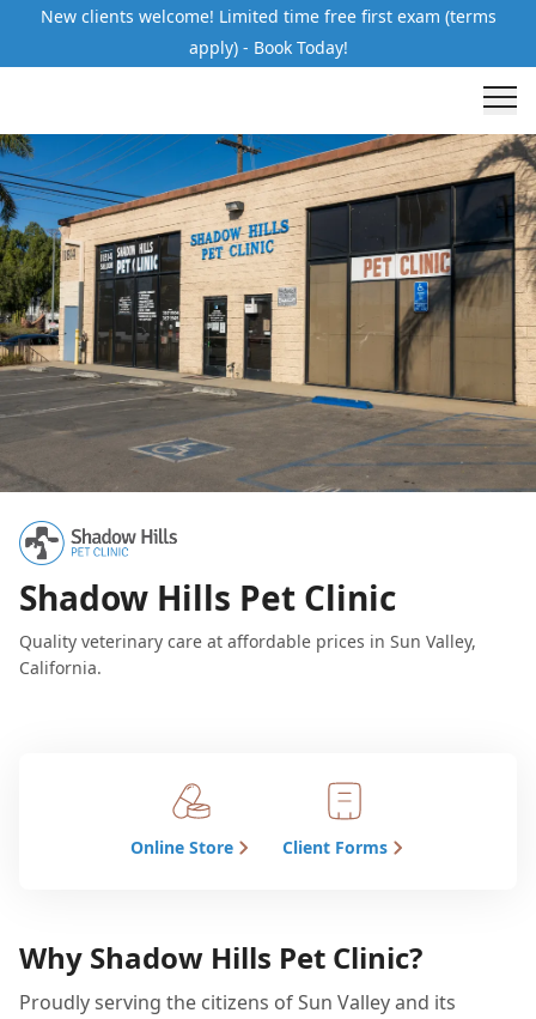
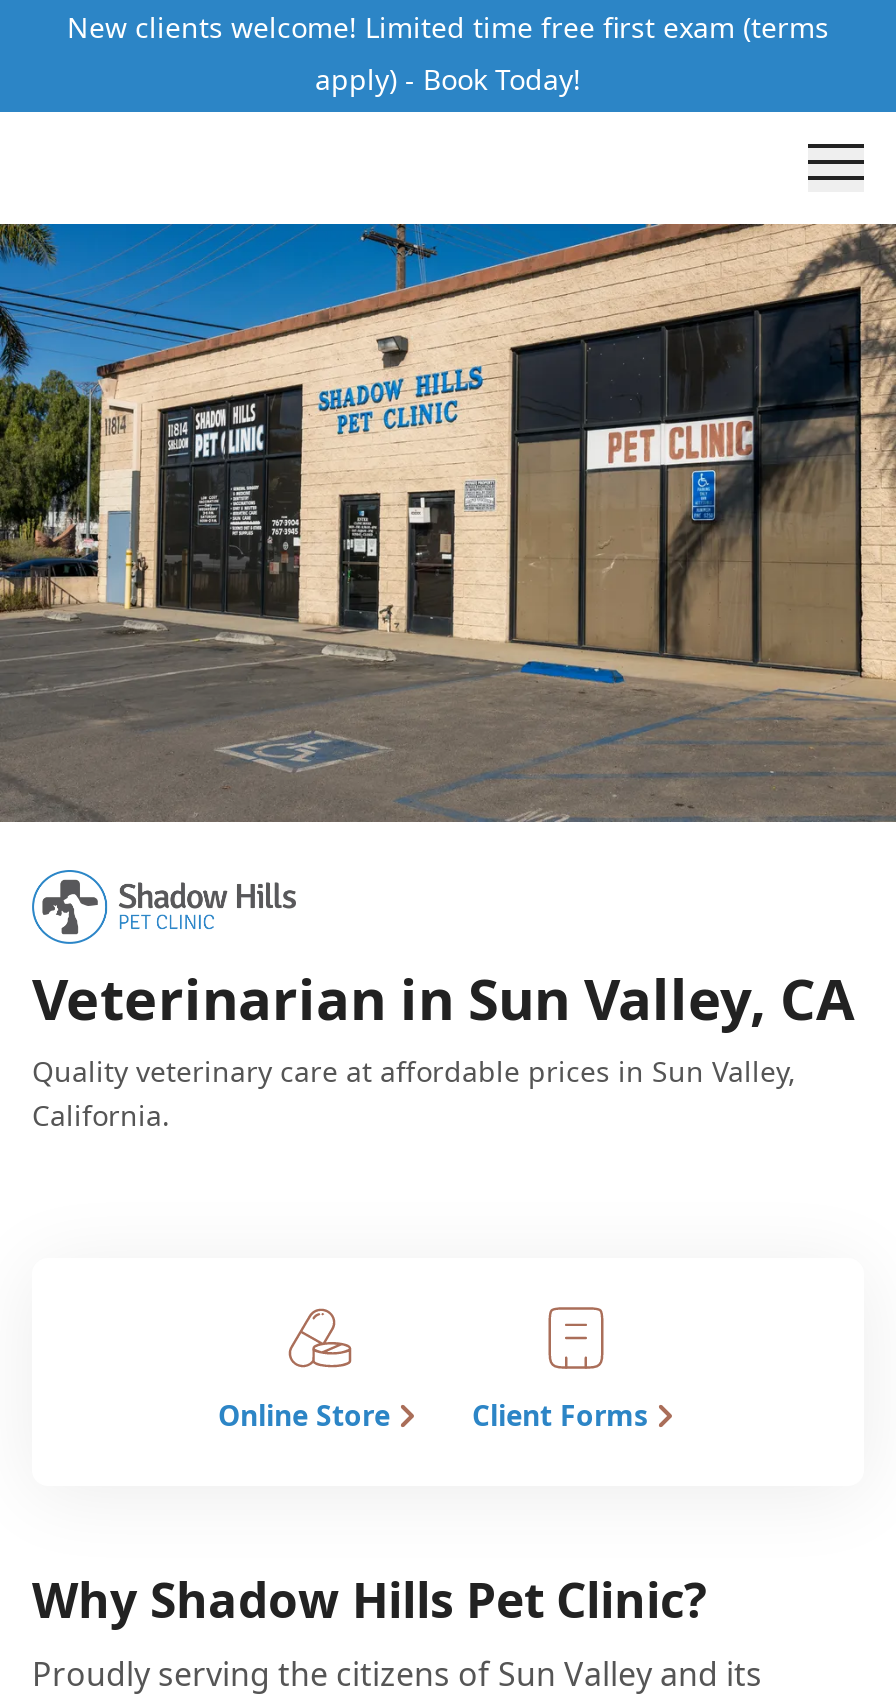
[19,575,396,621] Shadow Hills Pet Clinic -> [32,961,854,1037] Veterinarian in Sun Valley, CA

